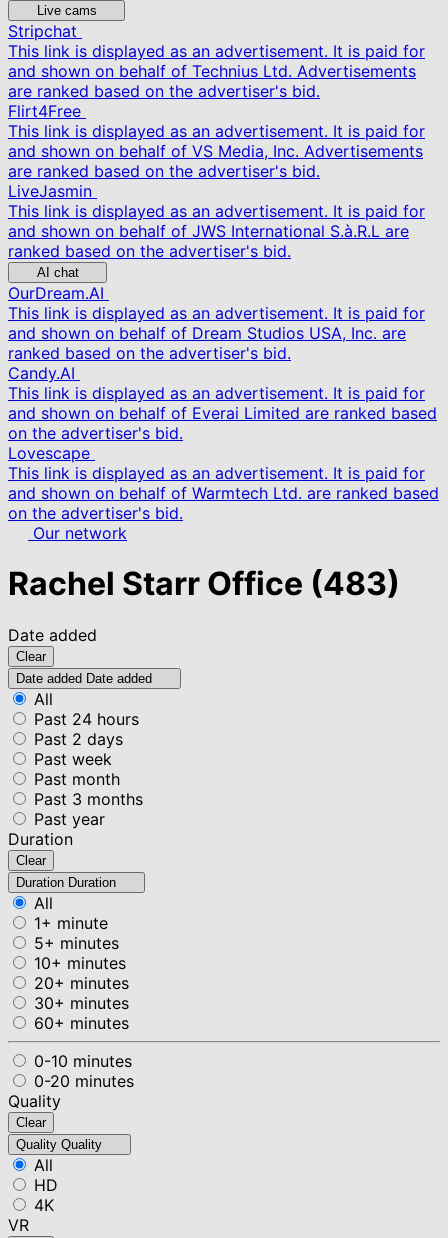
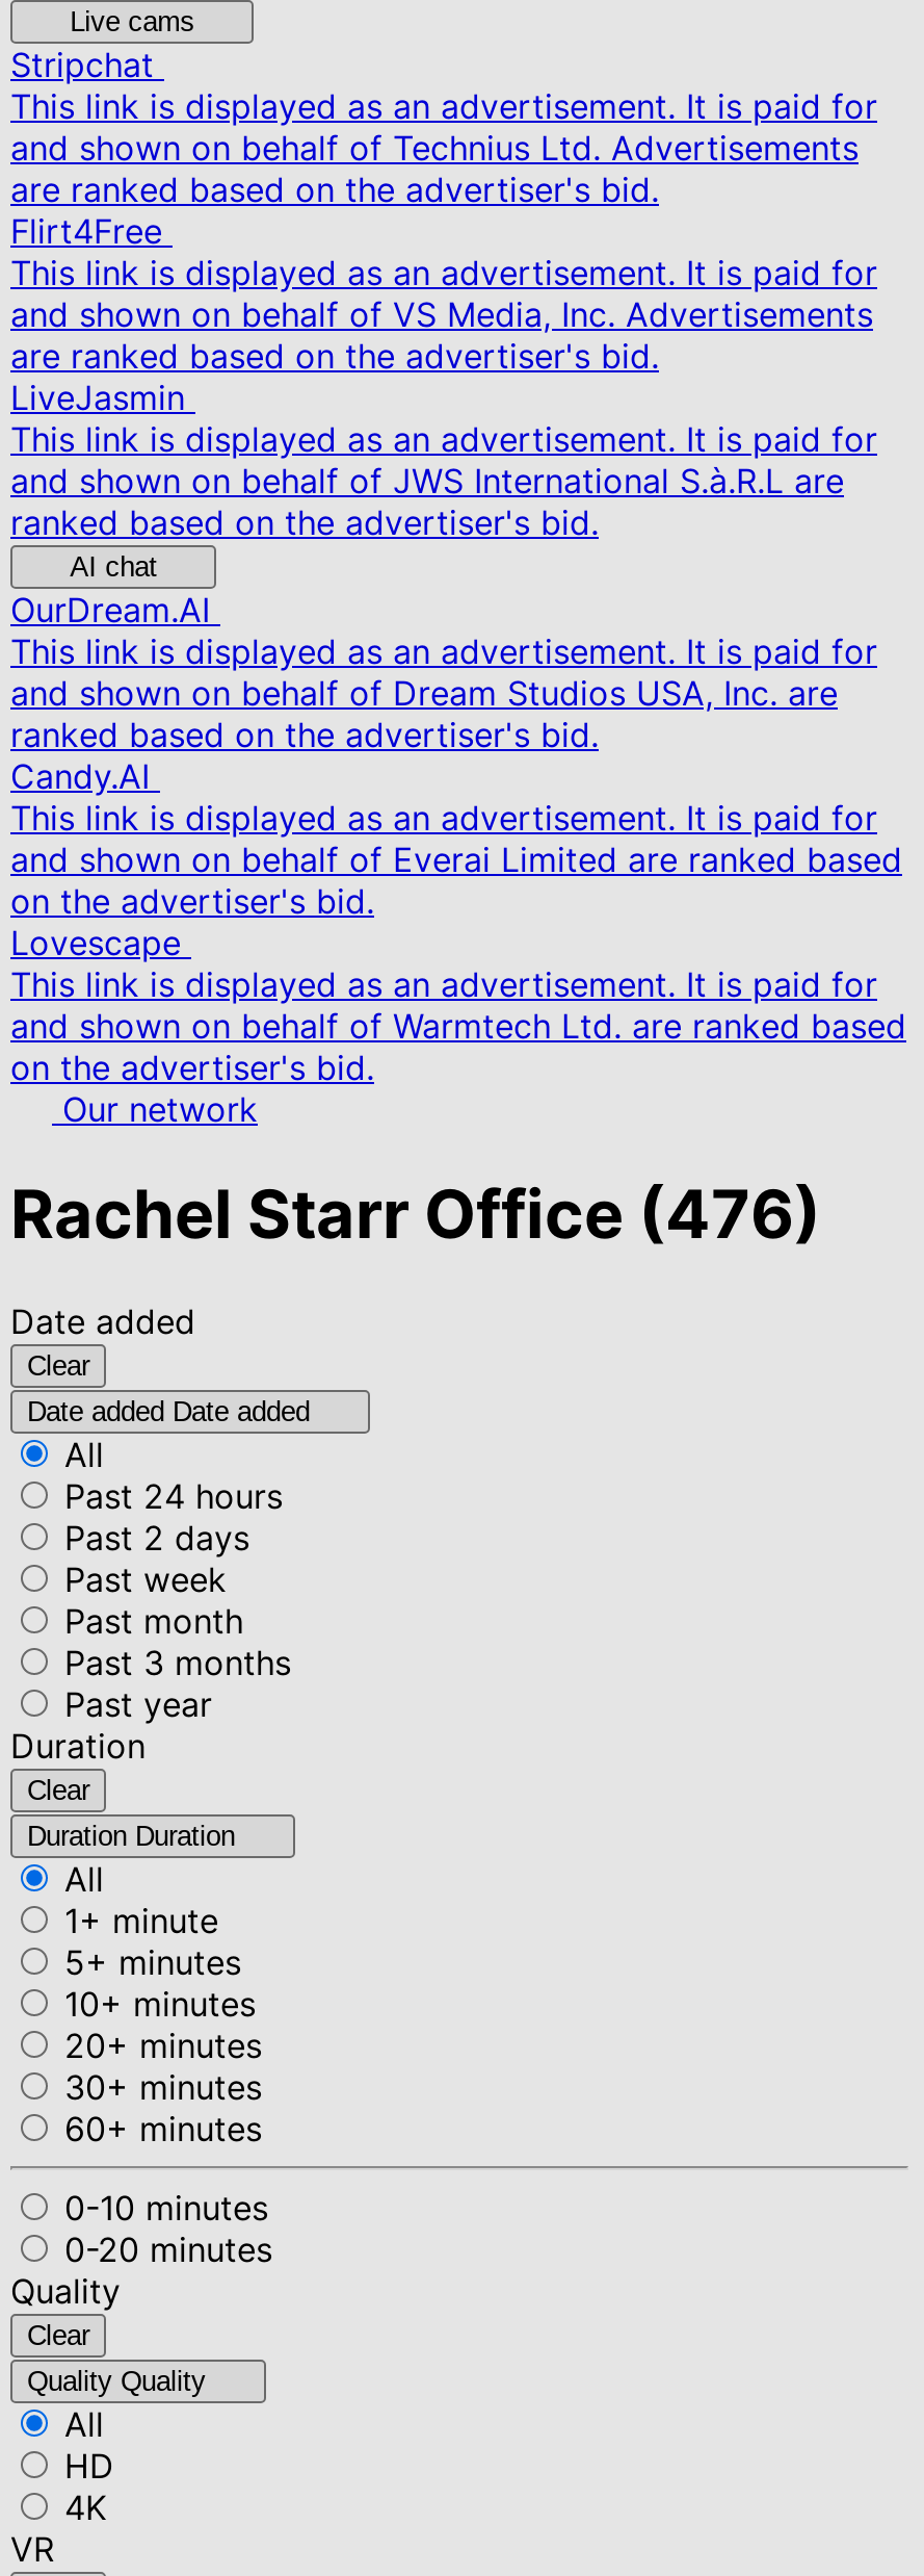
[8,564,400,603] Rachel Starr Office (483) -> [10,1174,821,1256] Rachel Starr Office (476)

